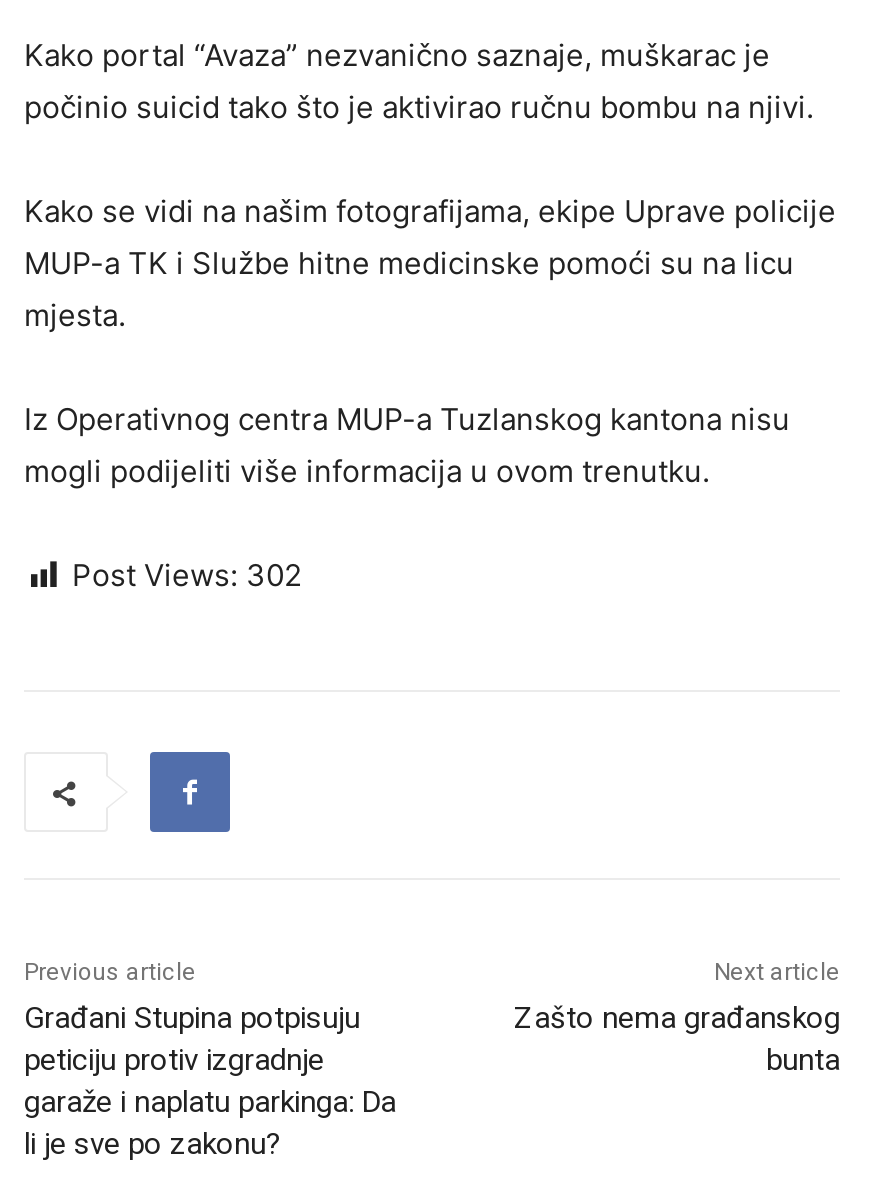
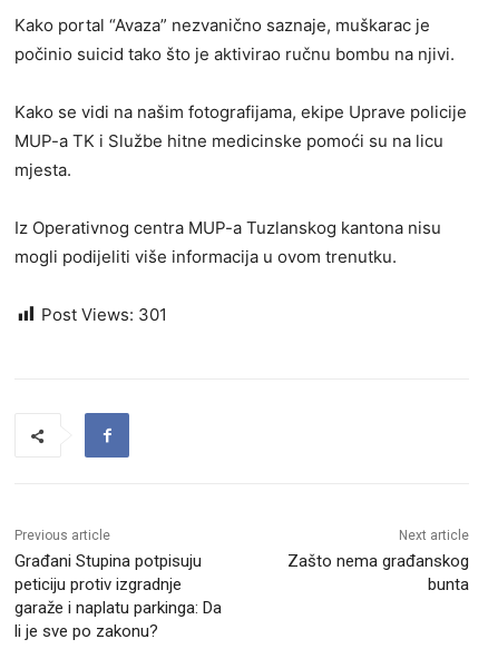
[72,556,302,594] Post Views: 302 -> [41,304,167,326] Post Views: 301

